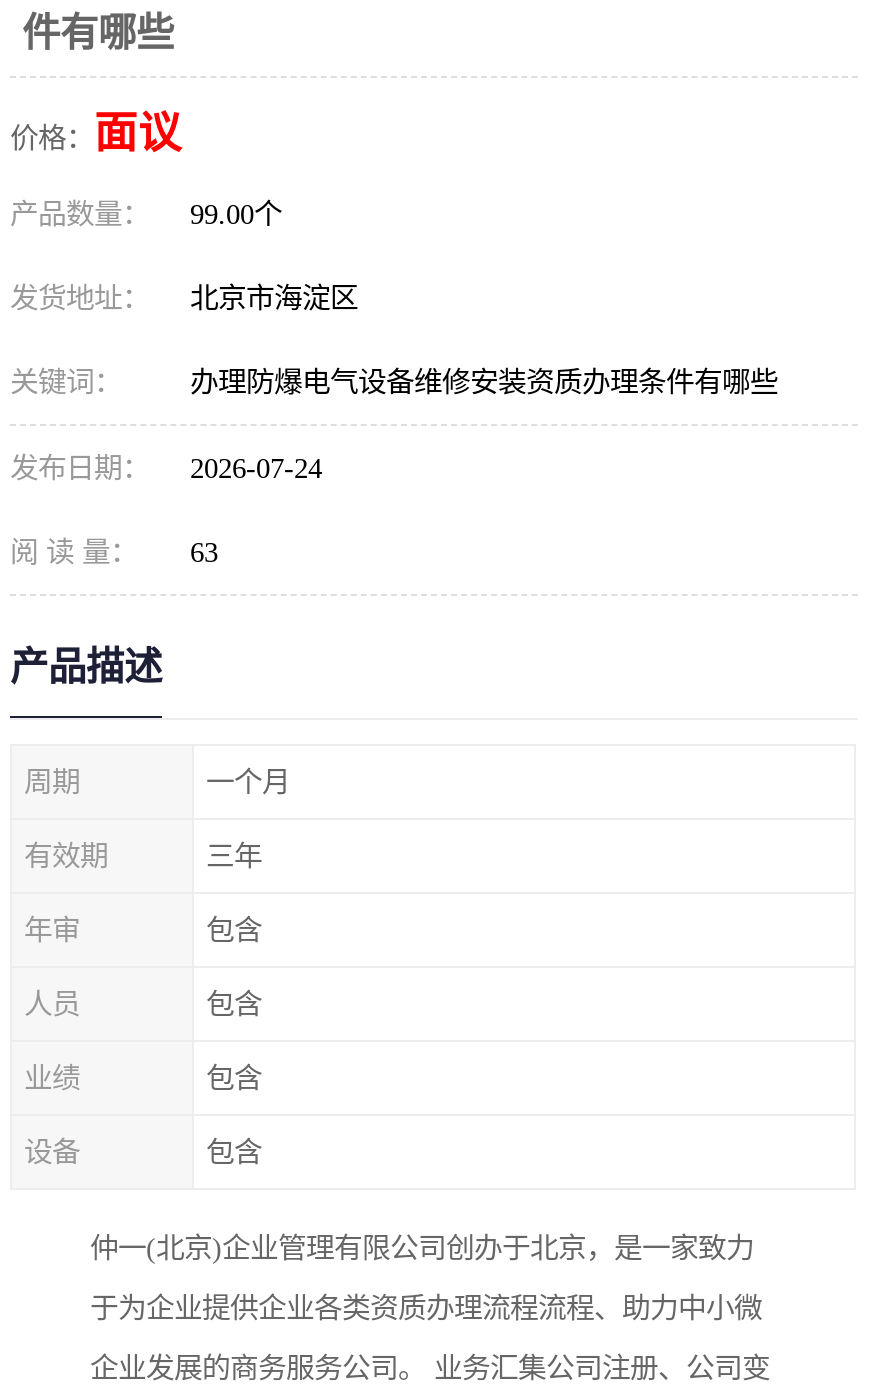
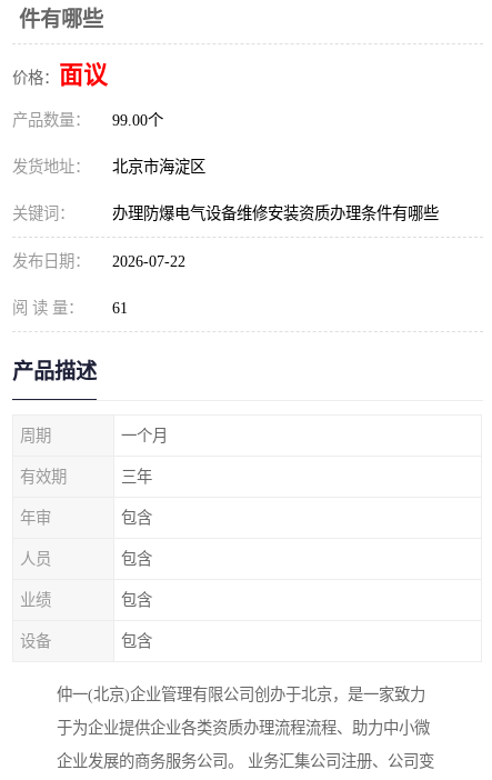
[10,452,322,484] 发布日期： 2026-07-24 -> [12,252,185,270] 发布日期： 2026-07-22
[10,536,218,568] 阅 读 量： 63 -> [12,299,128,317] 阅 读 量： 61

